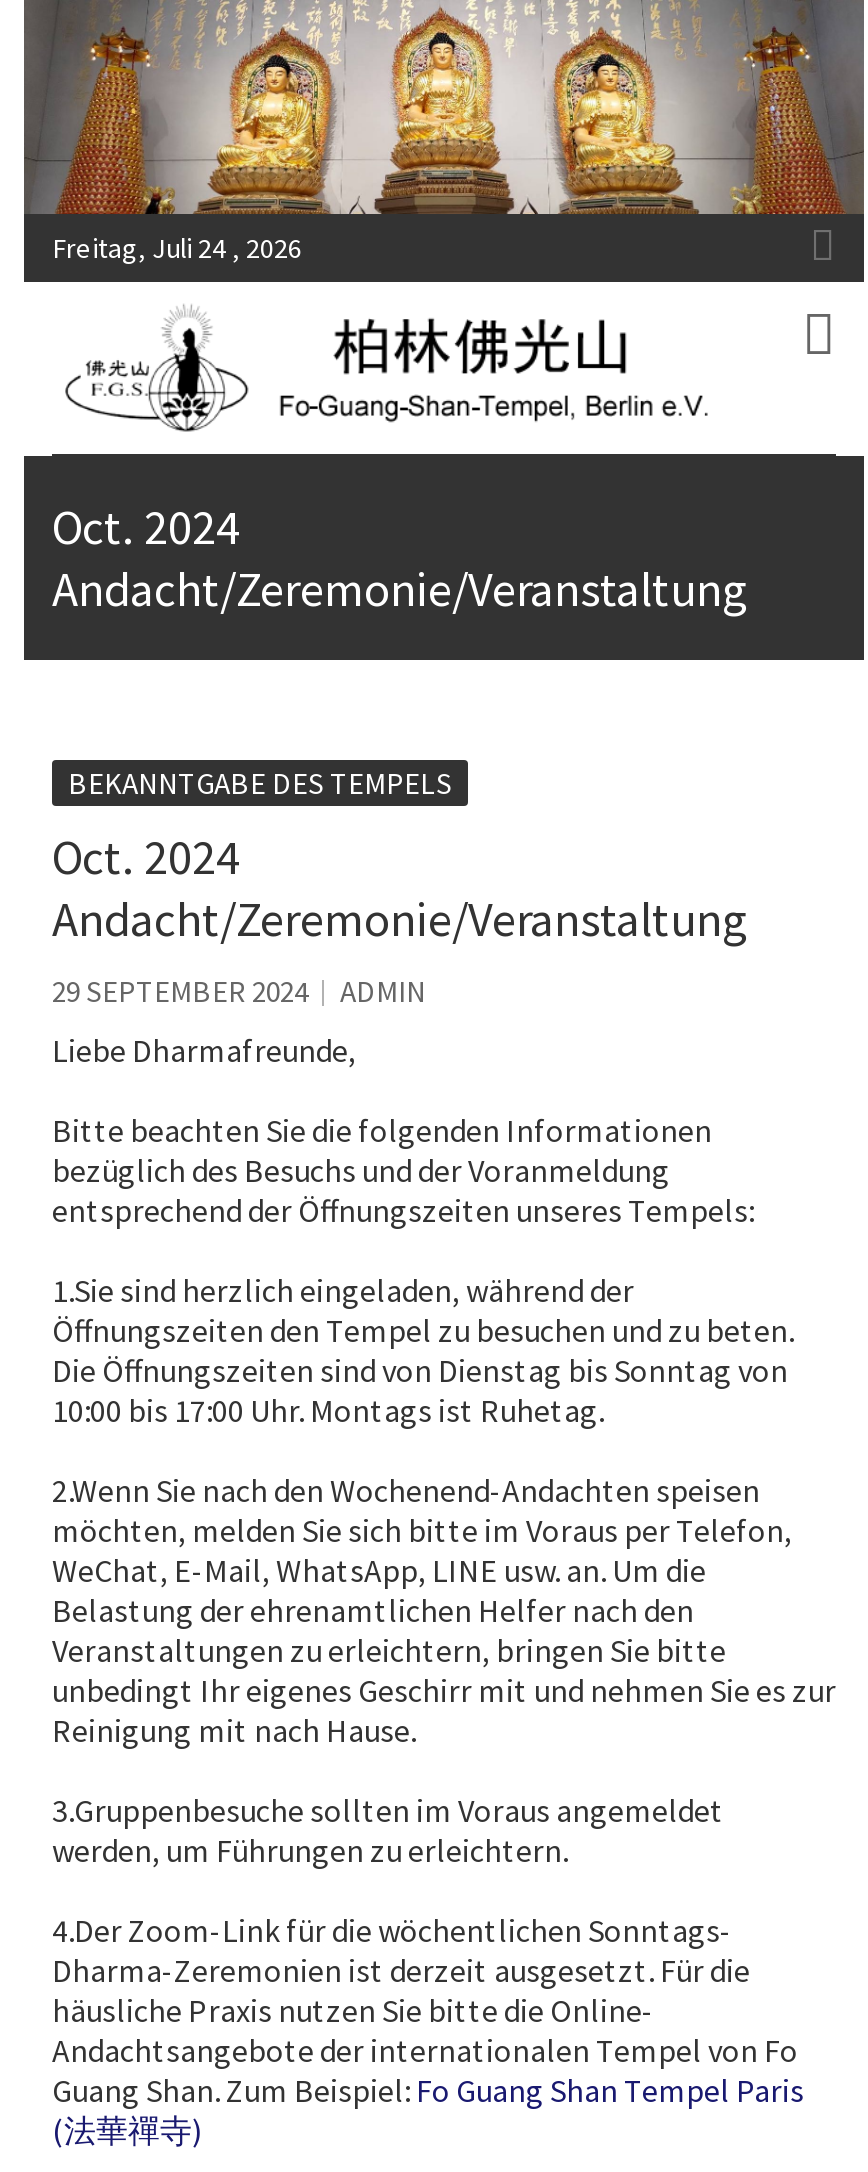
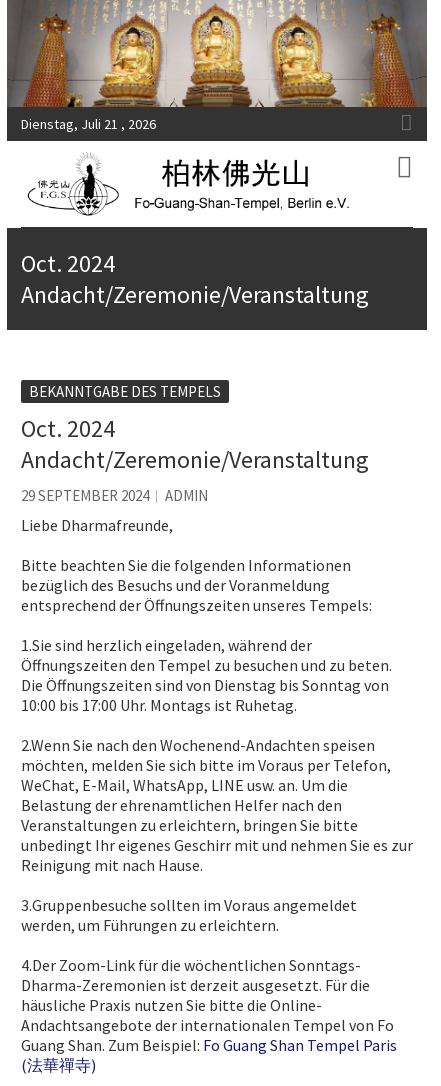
[52,231,302,267] Freitag, Juli 24 , 2026 -> [21,115,156,133] Dienstag, Juli 21 , 2026

